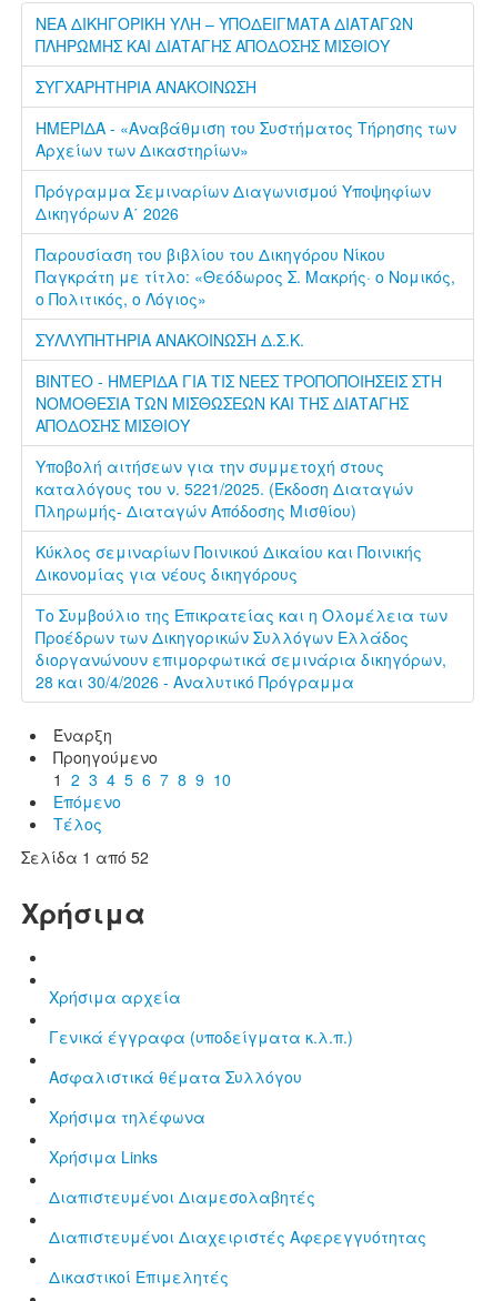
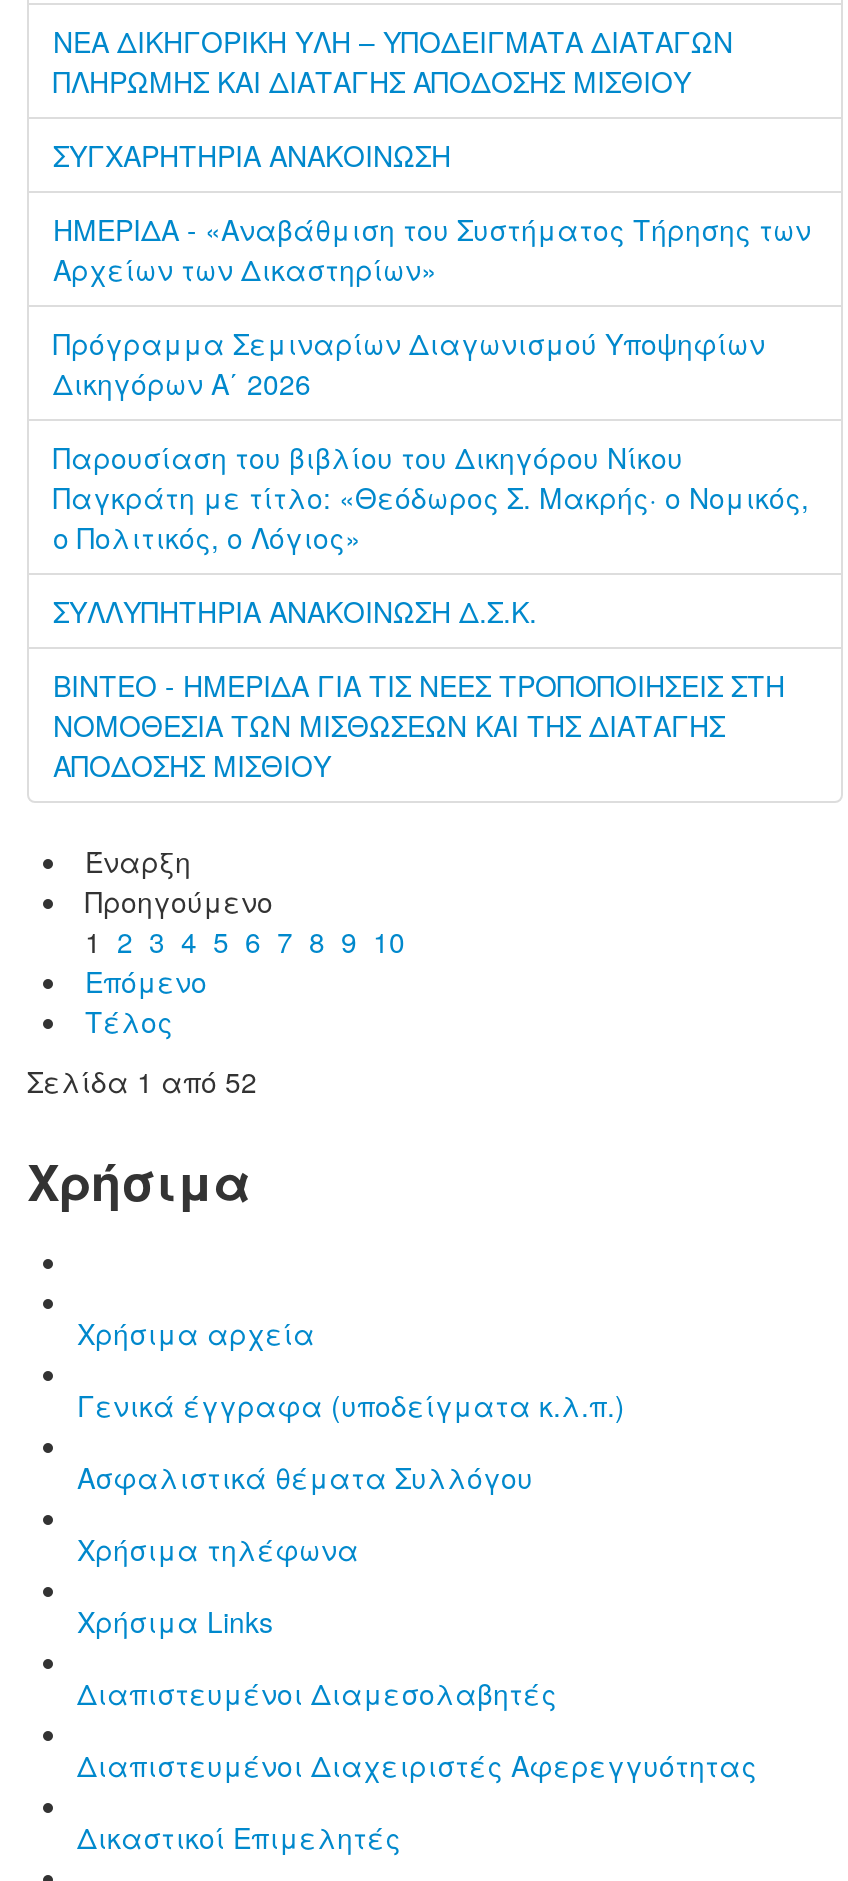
[36,455,447,692] Υποβολή αιτήσεων για την συμμετοχή στους | καταλόγους του ν. 5221/2025. (Έκδοση Διαταγών | Πληρωμής- Διαταγών Απόδοσης Μισθίου) | Κύκλος σεμιναρίων Ποινικού Δικαίου και Ποινικής | Δικονομίας για νέους δικηγόρους | Το Συμβούλιο της Επικρατείας και η Ολομέλεια των | Προέδρων των Δικηγορικών Συλλόγων Ελλάδος | διοργανώνουν επιμορφωτικά σεμινάρια δικηγόρων, | 28 και 30/4/2026 - Αναλυτικό Πρόγραμμα -> none

